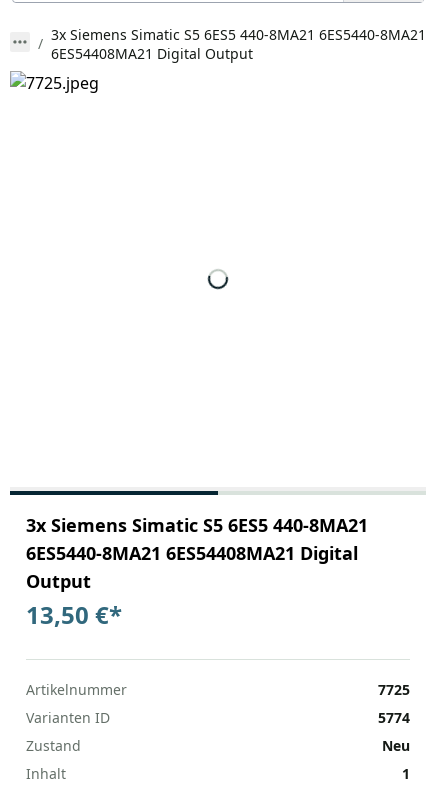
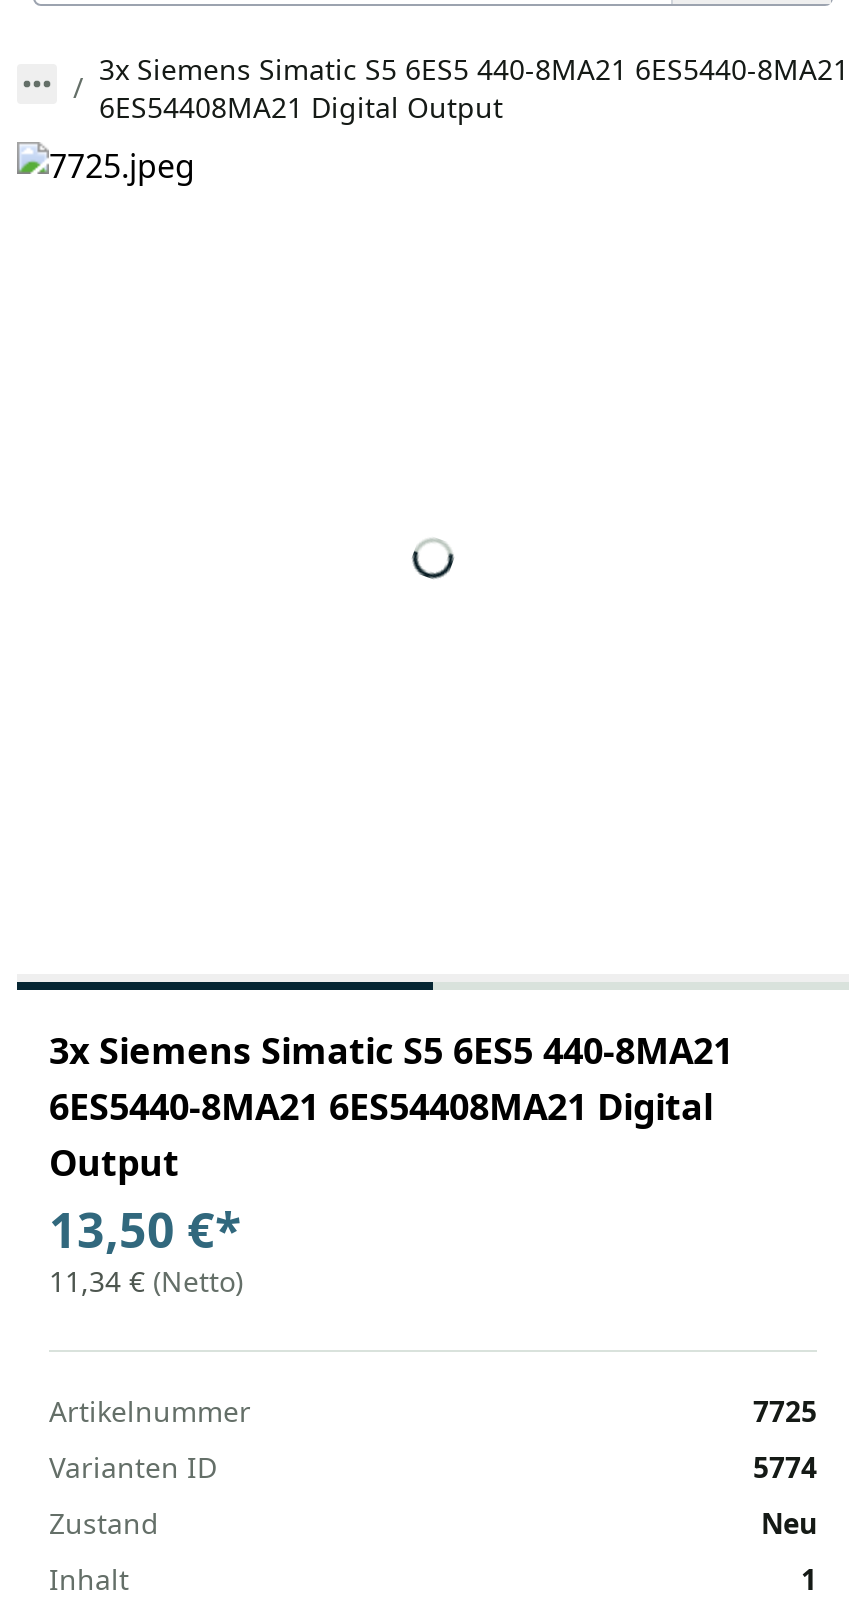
none -> [49,1262,243,1300] 11,34 € (Netto)

